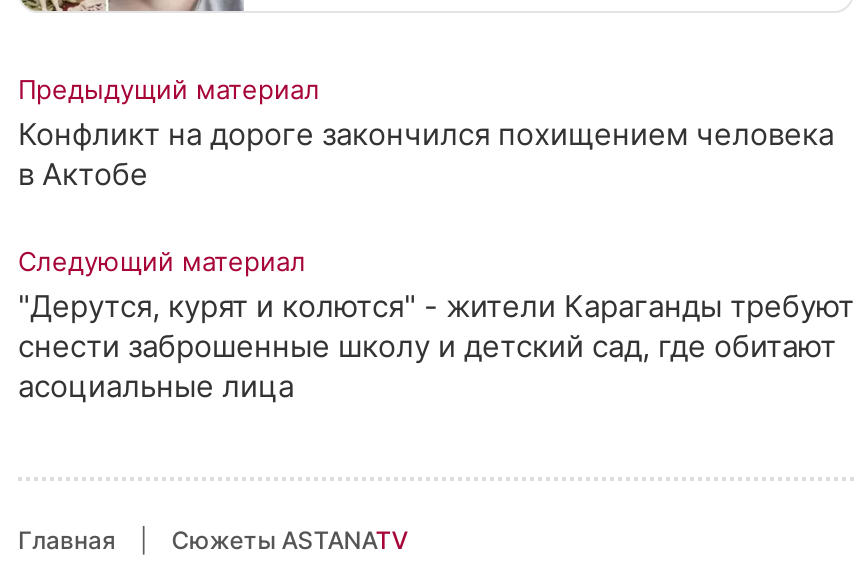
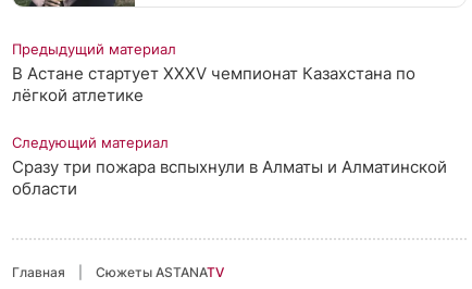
[18,115,834,193] Конфликт на дороге закончился похищением человека | в Актобе -> [12,62,415,105] В Астане стартует XXXV чемпионат Казахстана по | лёгкой атлетике
[18,287,854,405] "Дерутся, курят и колются" - жители Караганды требуют | снести заброшенные школу и детский сад, где обитают | асоциальные лица -> [12,156,447,198] Сразу три пожара вспыхнули в Алматы и Алматинской | области

